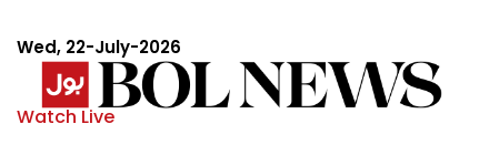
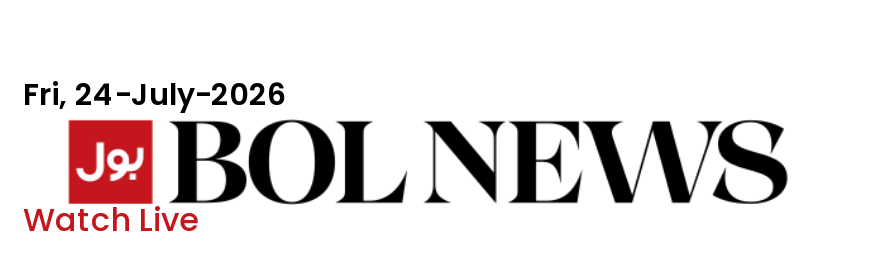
[17,35,181,59] Wed, 22-July-2026 -> [23,73,287,115] Fri, 24-July-2026

